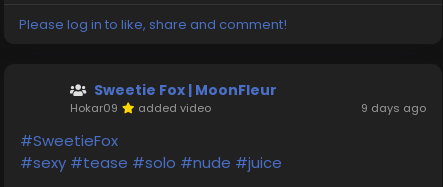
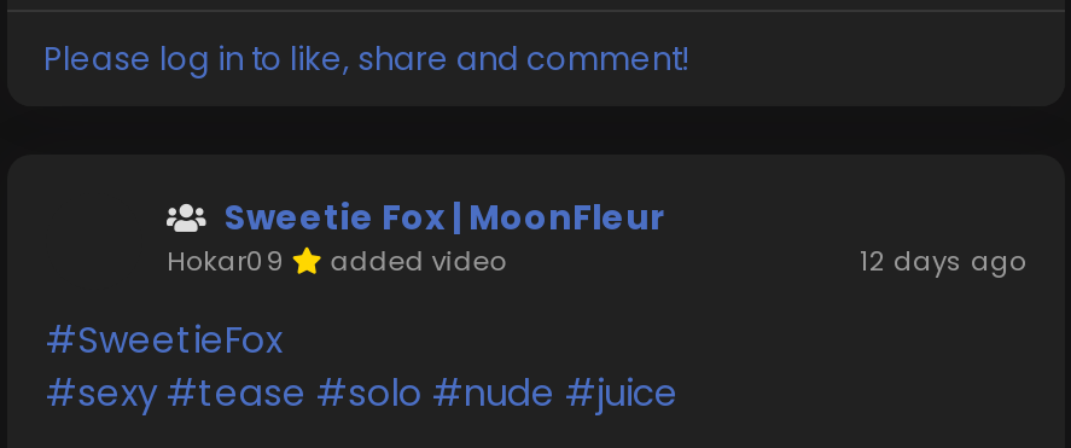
[361,100,426,116] 9 days ago -> [860,242,1026,281] 12 days ago

